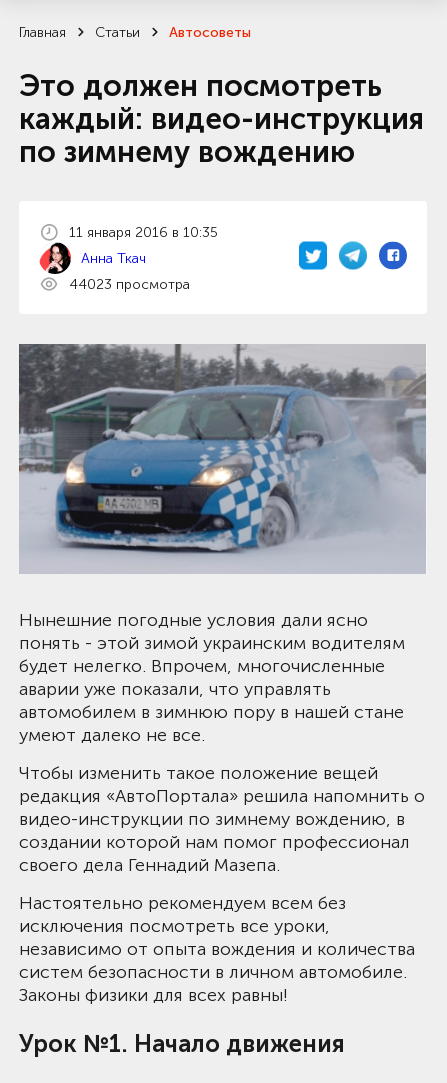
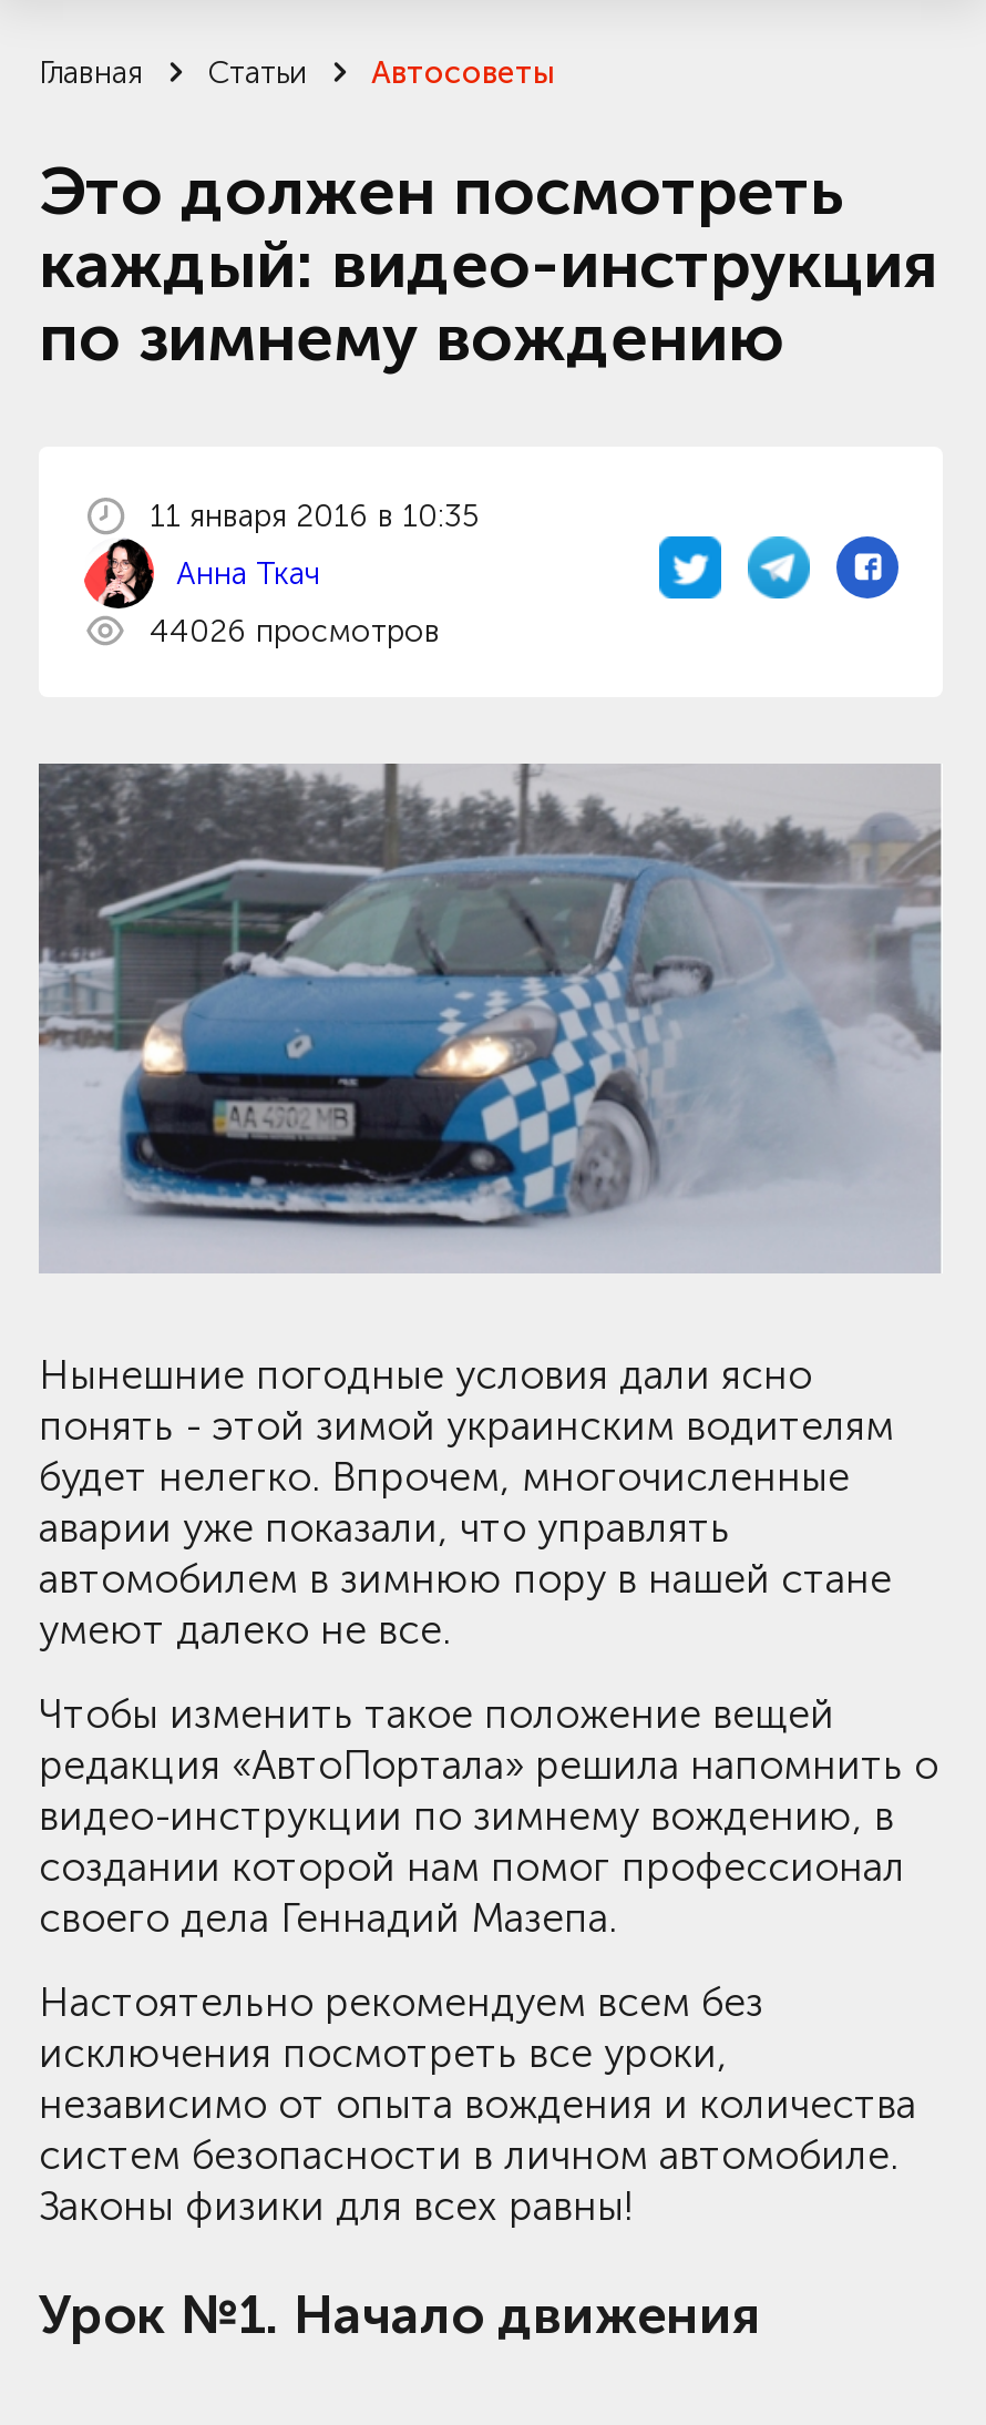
[69,276,190,293] 44023 просмотра -> [150,613,440,651] 44026 просмотров

